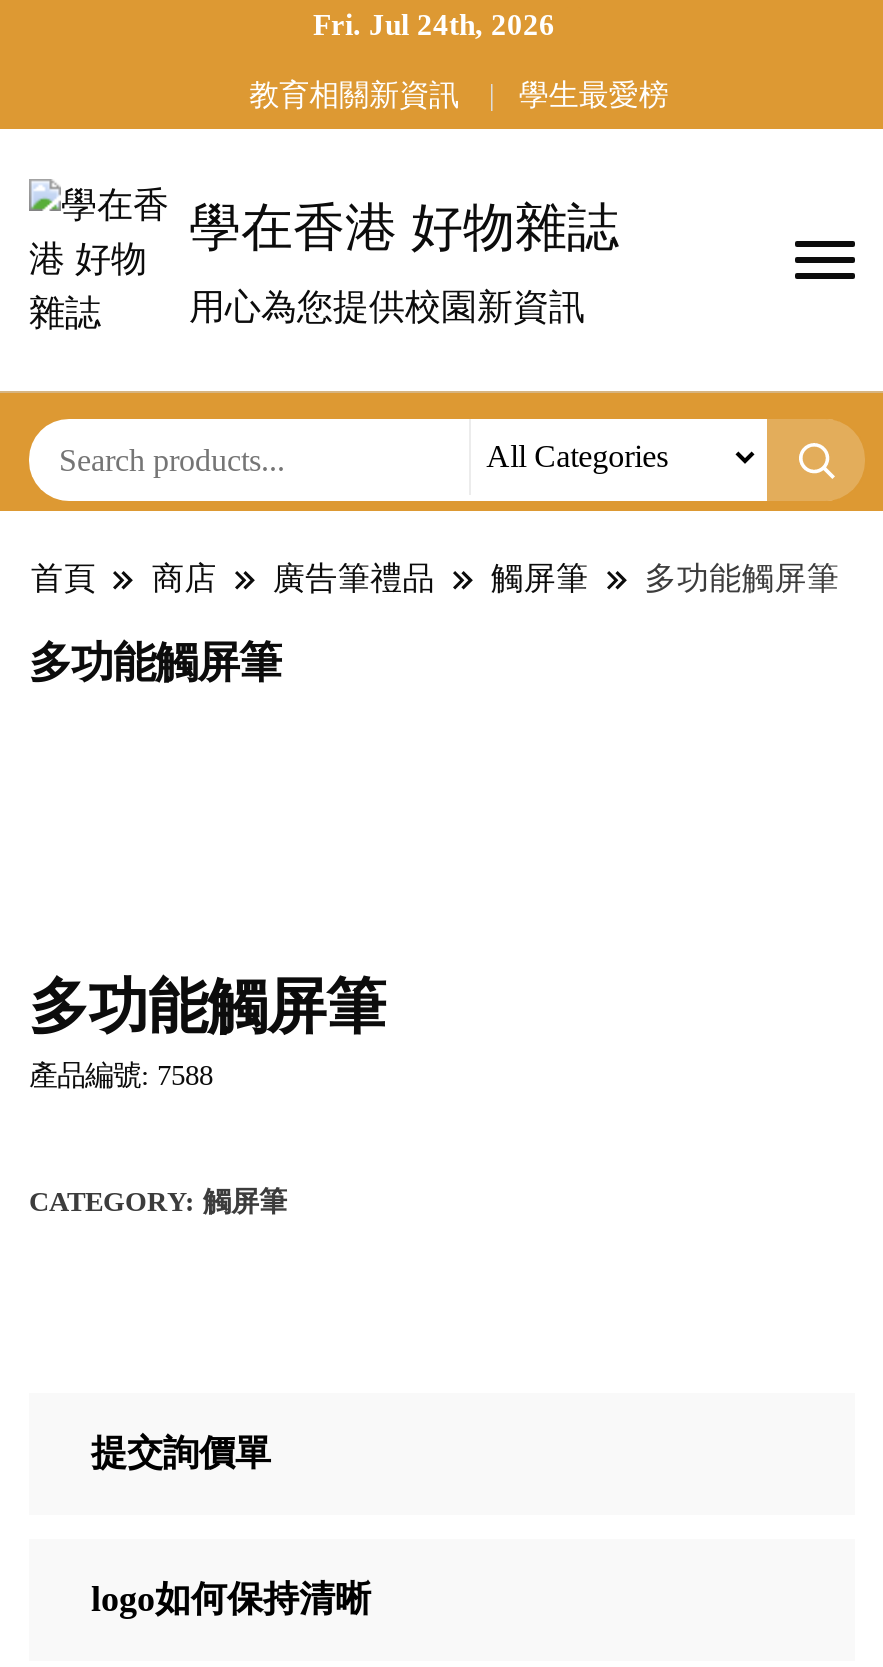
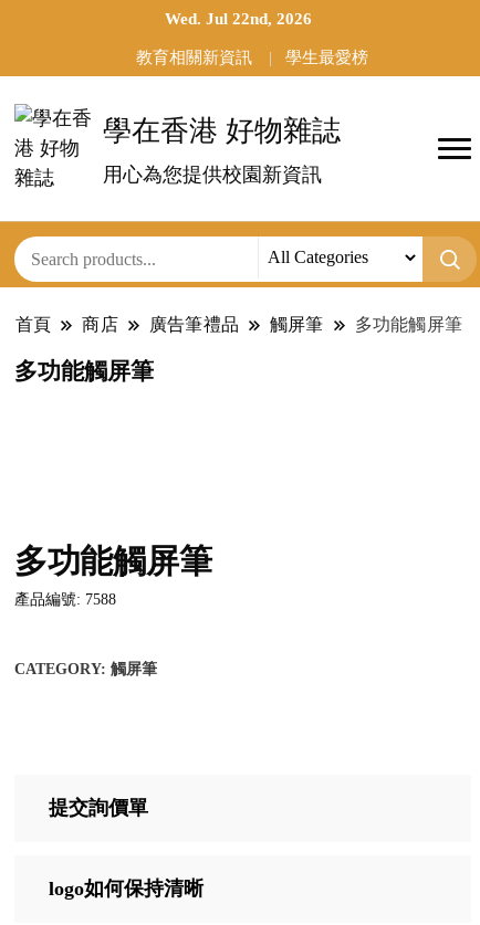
[313,9,555,41] Fri. Jul 24th, 2026 -> [165,10,312,28] Wed. Jul 22nd, 2026

